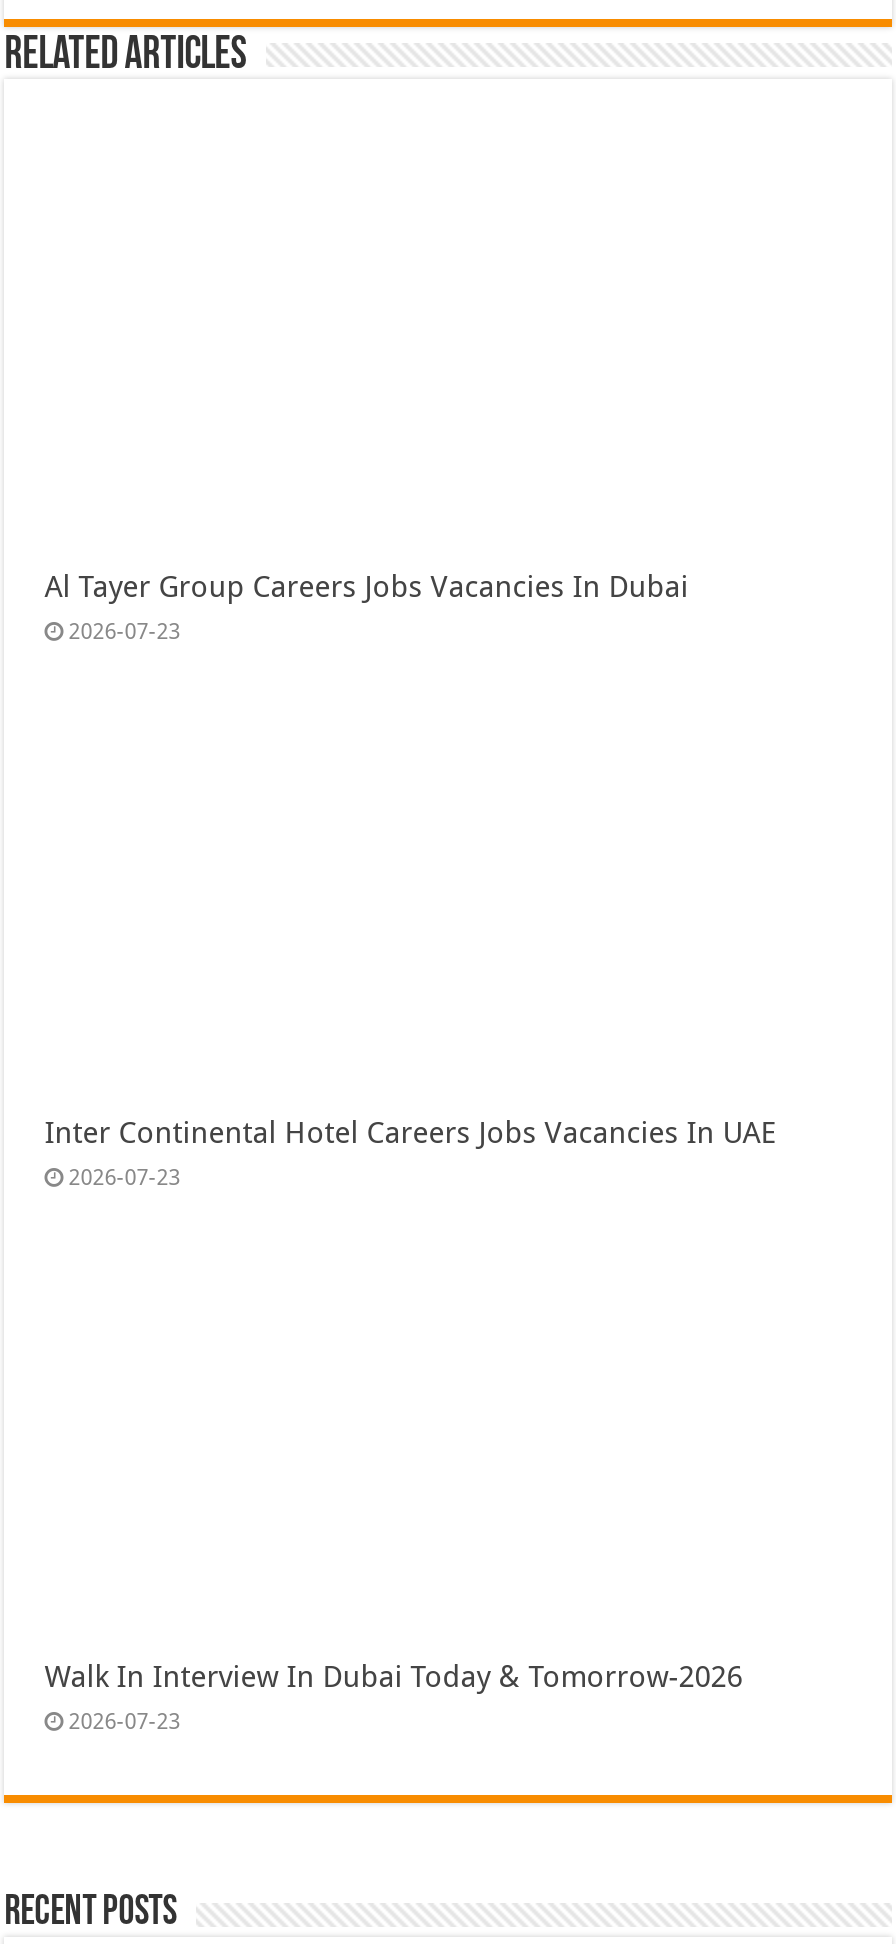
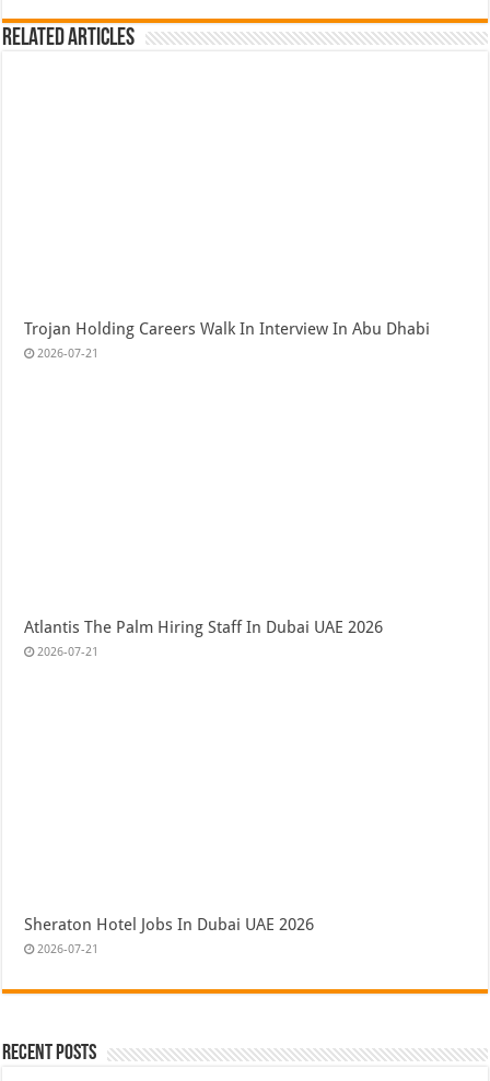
[44,569,688,645] Al Tayer Group Careers Jobs Vacancies In Dubai | 2026-07-23 -> [24,319,430,361] Trojan Holding Careers Walk In Interview In Abu Dhabi | 2026-07-21
[44,1114,776,1190] Inter Continental Hotel Careers Jobs Vacancies In UAE | 2026-07-23 -> [24,617,383,659] Atlantis The Palm Hiring Staff In Dubai UAE 2026 | 2026-07-21
[44,1660,742,1736] Walk In Interview In Dubai Today & Tomorrow-2026 | 2026-07-23 -> [24,915,314,957] Sheraton Hotel Jobs In Dubai UAE 2026 | 2026-07-21

